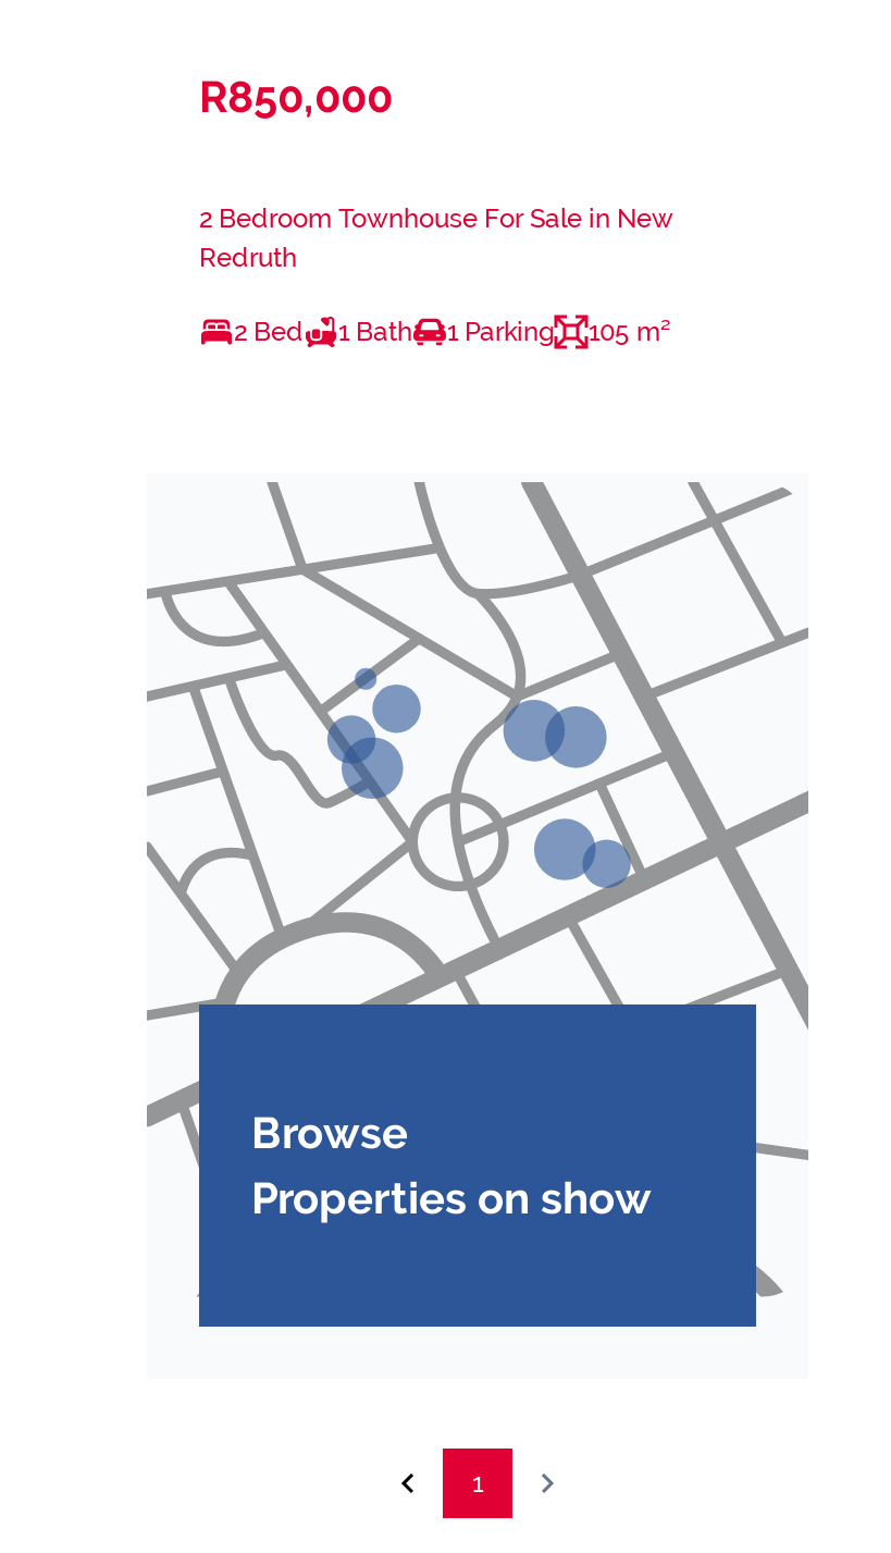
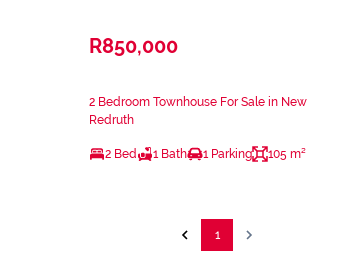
[145,480,810,1329] [image] | Browse | Properties on show -> none

